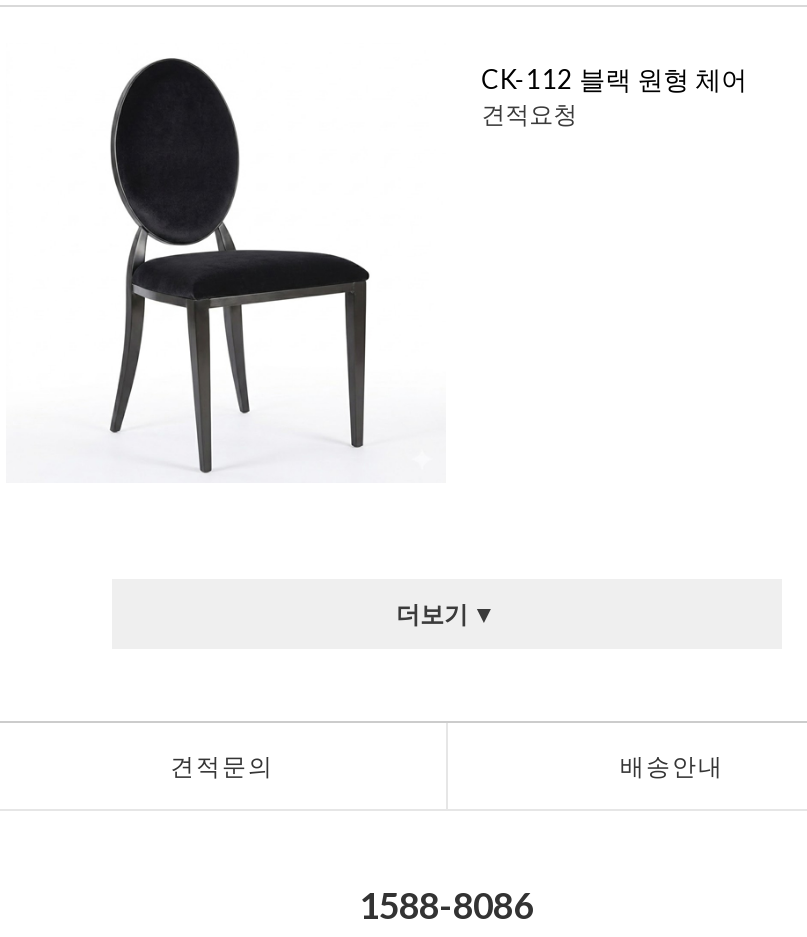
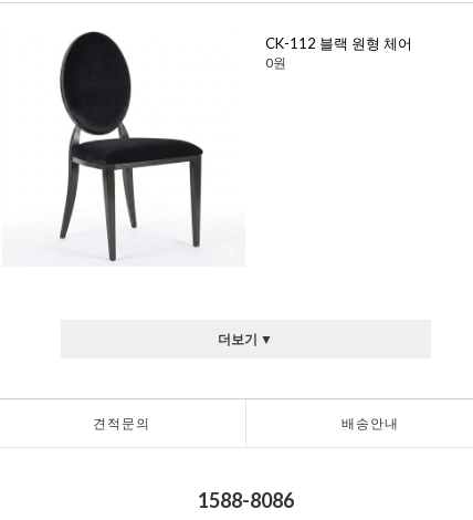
[481,99,577,129] 견적요청 -> [265,54,286,71] 0원

